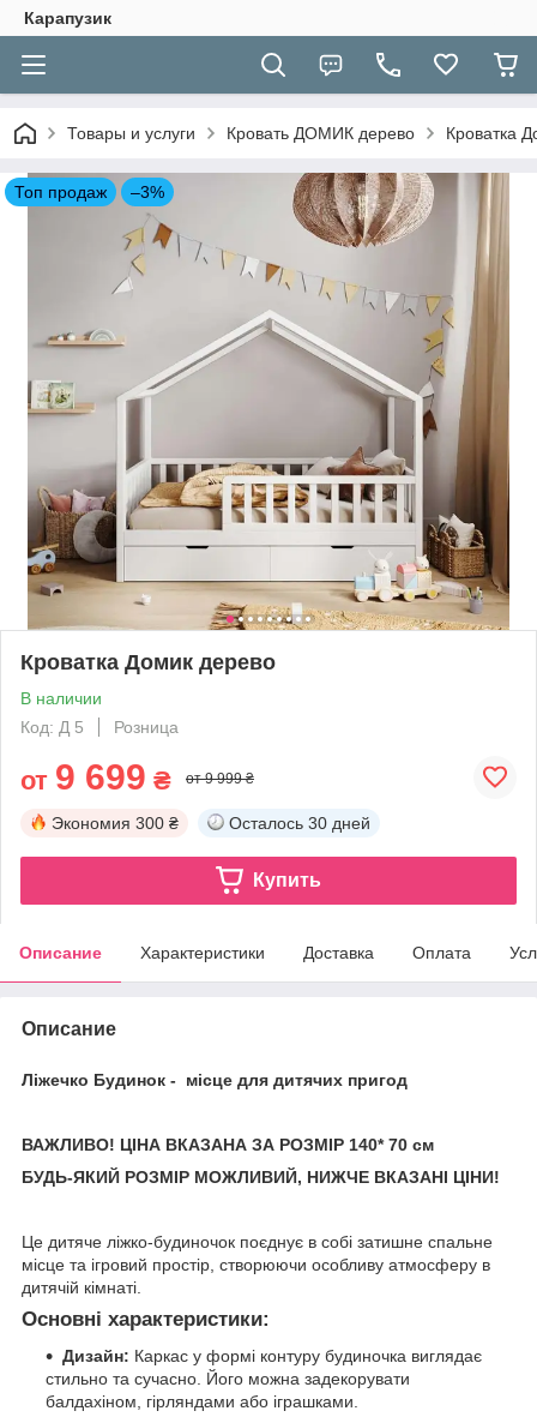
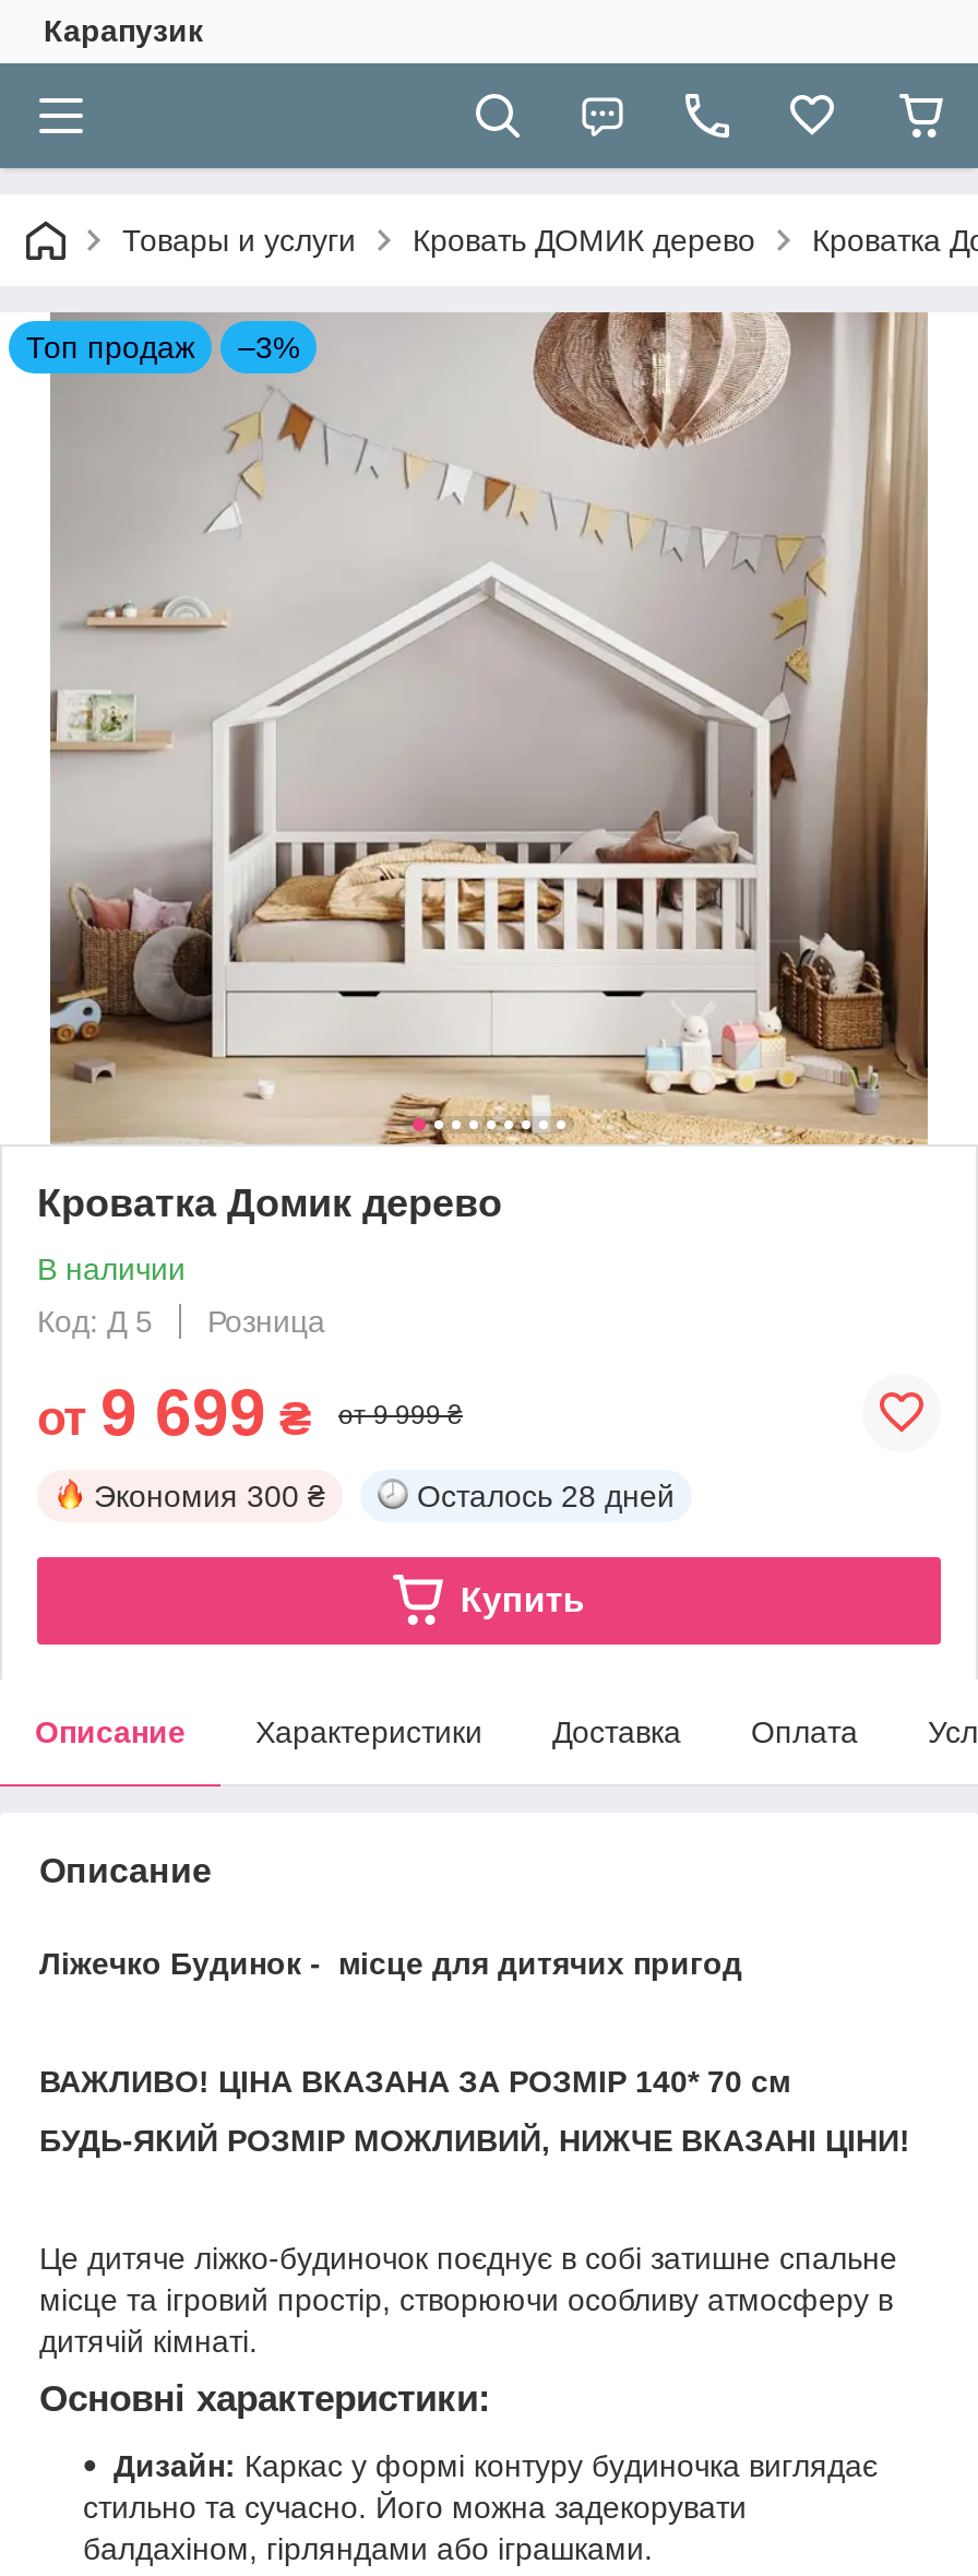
[229,813,370,832] Осталось 30 дней -> [417,1478,675,1513] Осталось 28 дней

